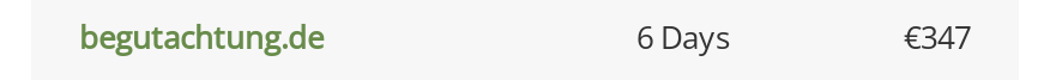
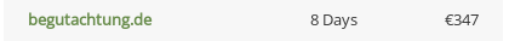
[636,16,730,59] 6 Days -> [310,8,357,30] 8 Days

